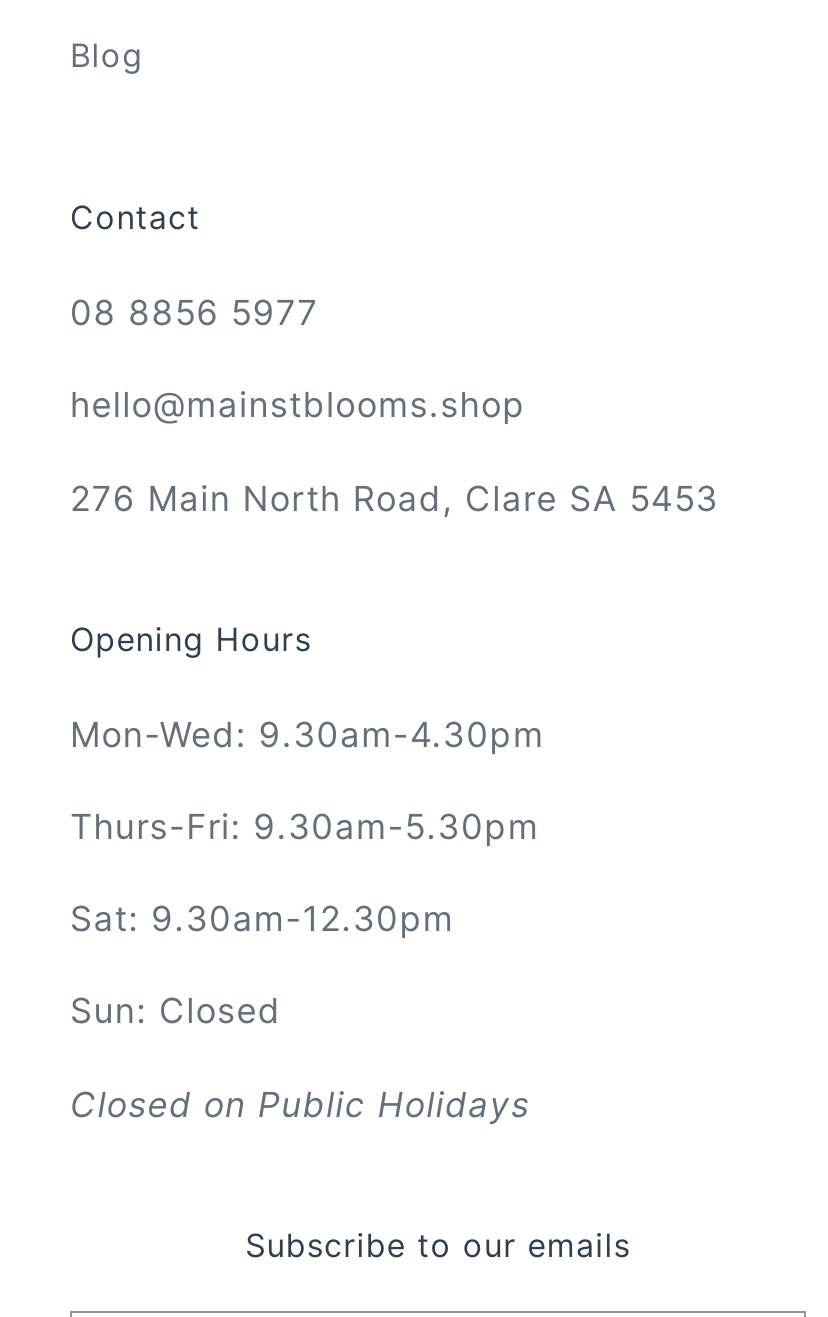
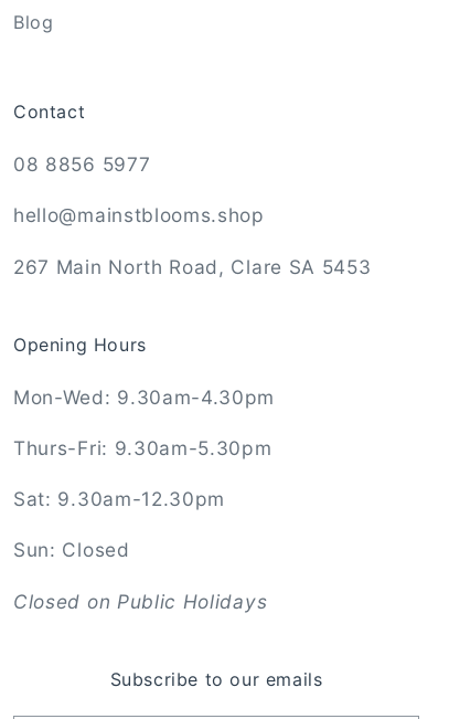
[70,476,719,518] 276 Main North Road, Clare SA 5453 -> [13,255,371,278] 267 Main North Road, Clare SA 5453

